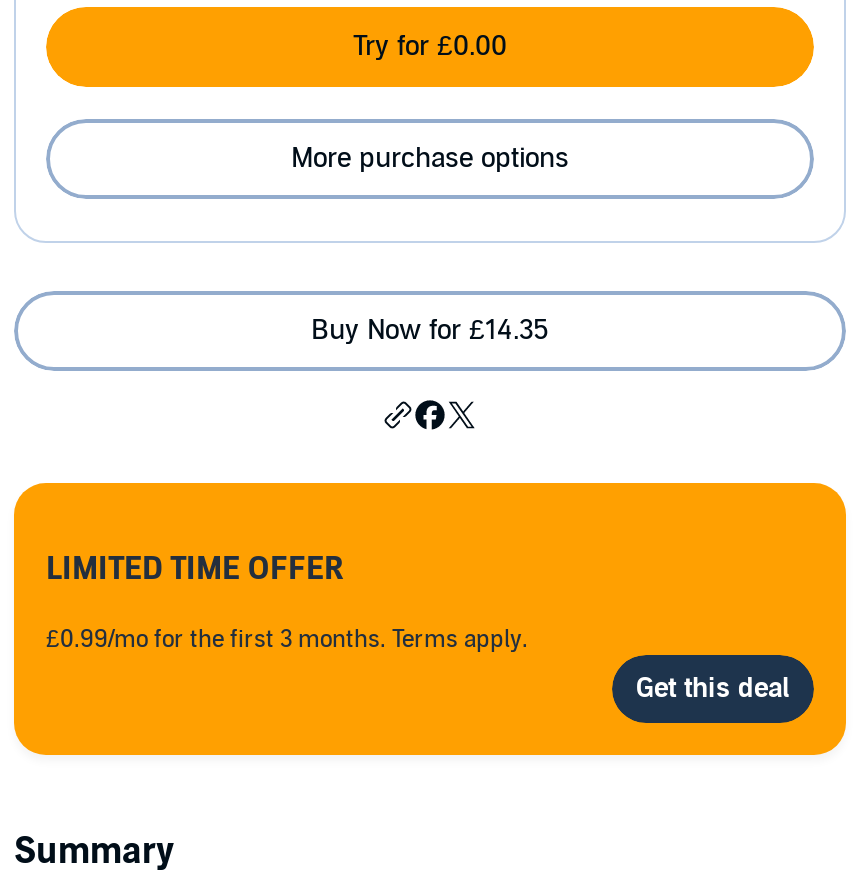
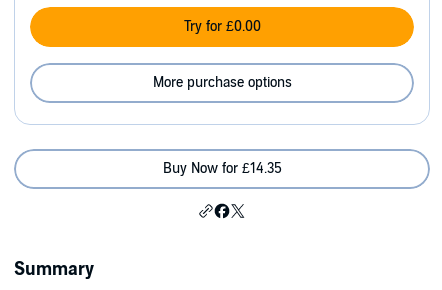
[12,481,848,757] [image] | LIMITED TIME OFFER | £0.99/mo for the first 3 months. Terms apply. -> none

